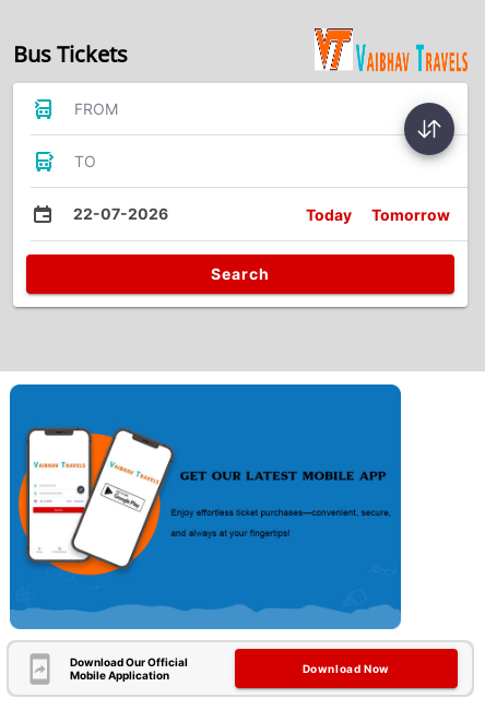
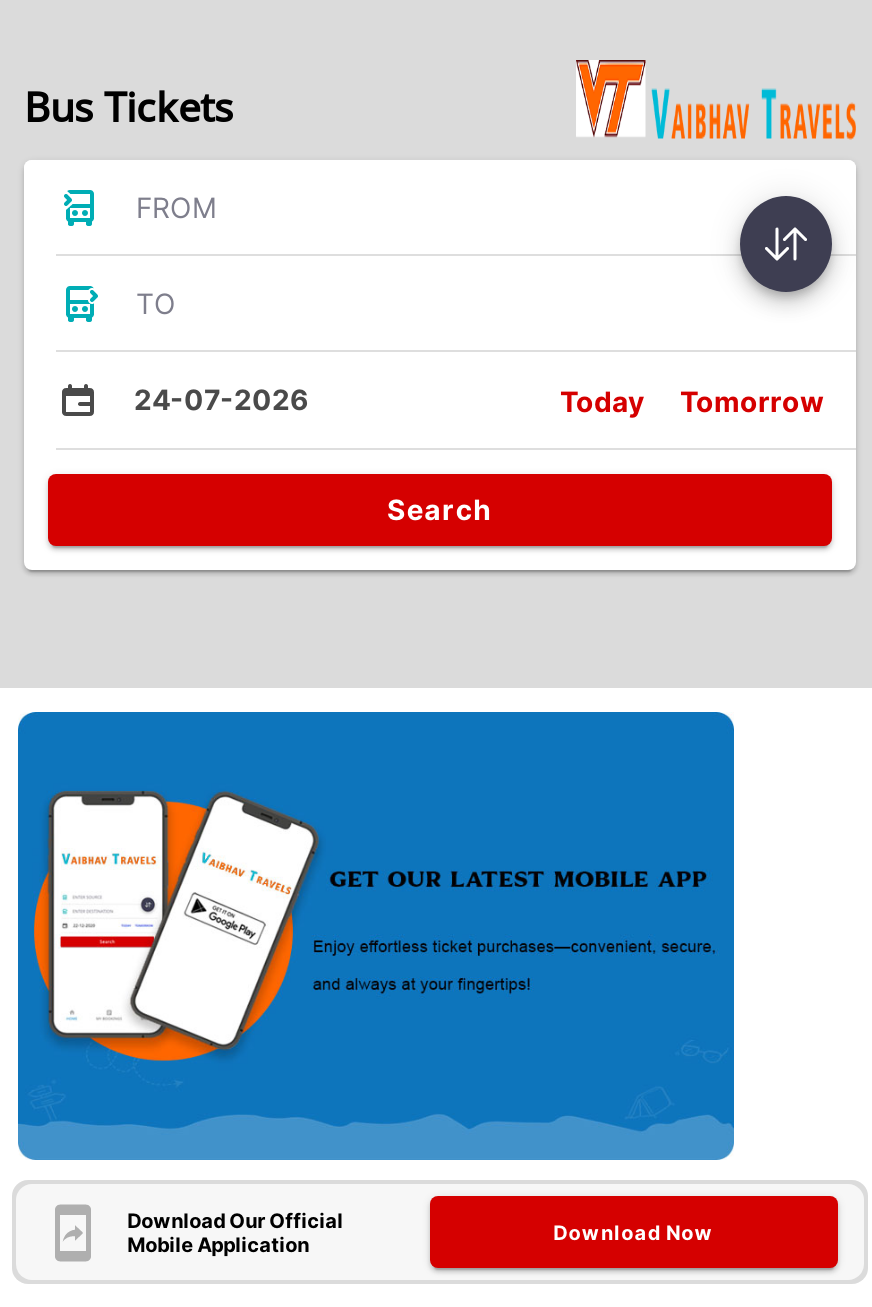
[73,204,168,223] 22-07-2026 -> [134,382,308,416] 24-07-2026

